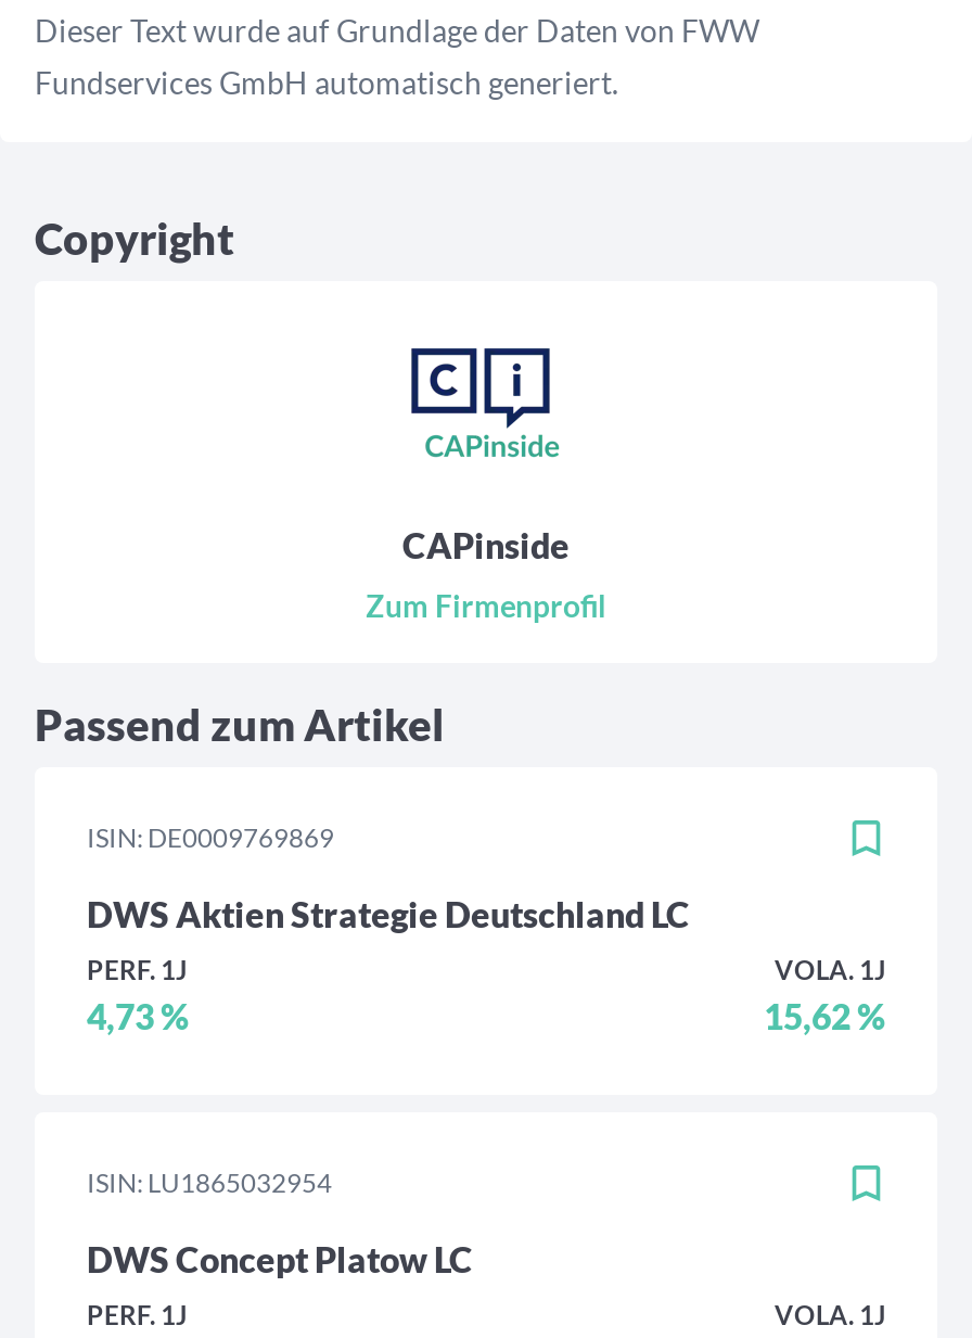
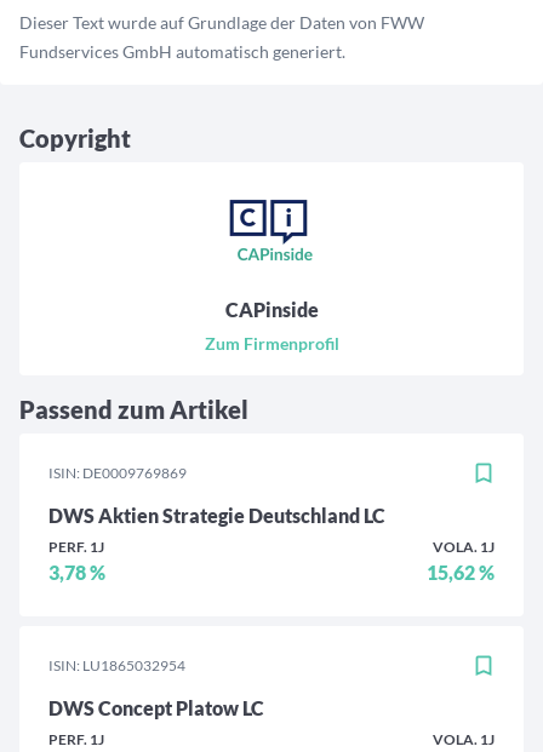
[87,996,189,1037] 4,73 % -> [48,561,105,584] 3,78 %

